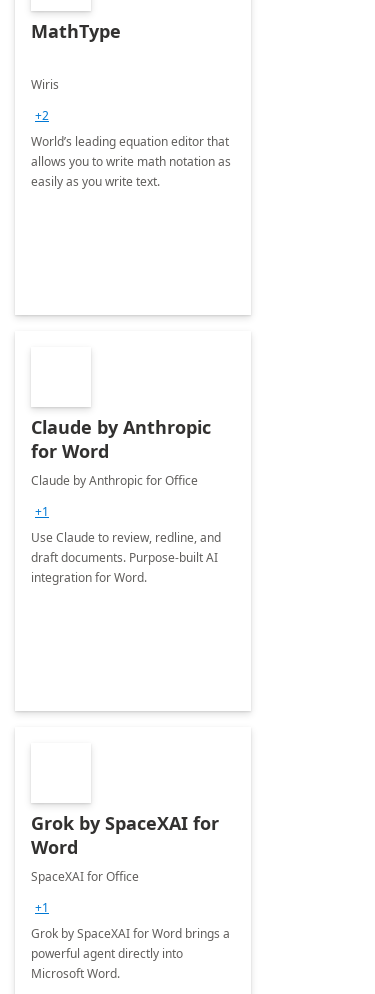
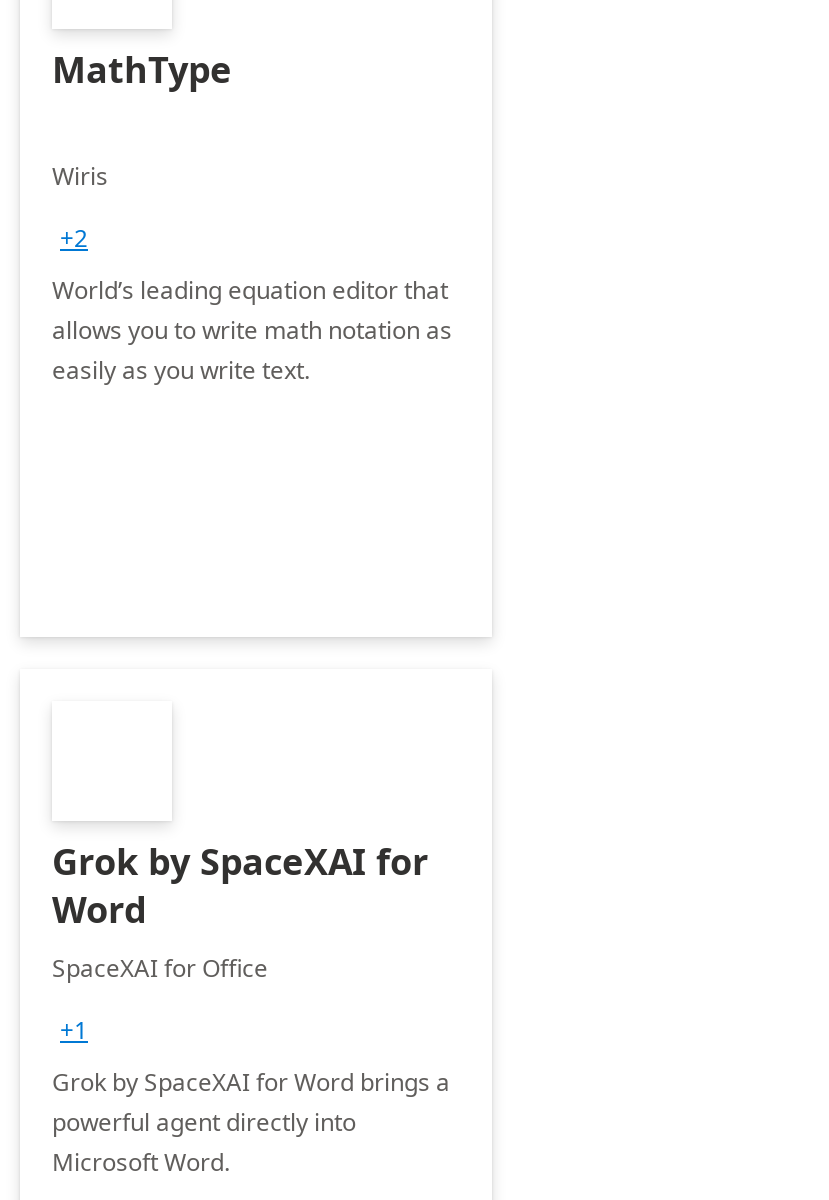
[31,415,221,586] Claude by Anthropic | for Word | Claude by Anthropic for Office | +1 | Use Claude to review, redline, and | draft documents. Purpose-built AI | integration for Word. -> none

